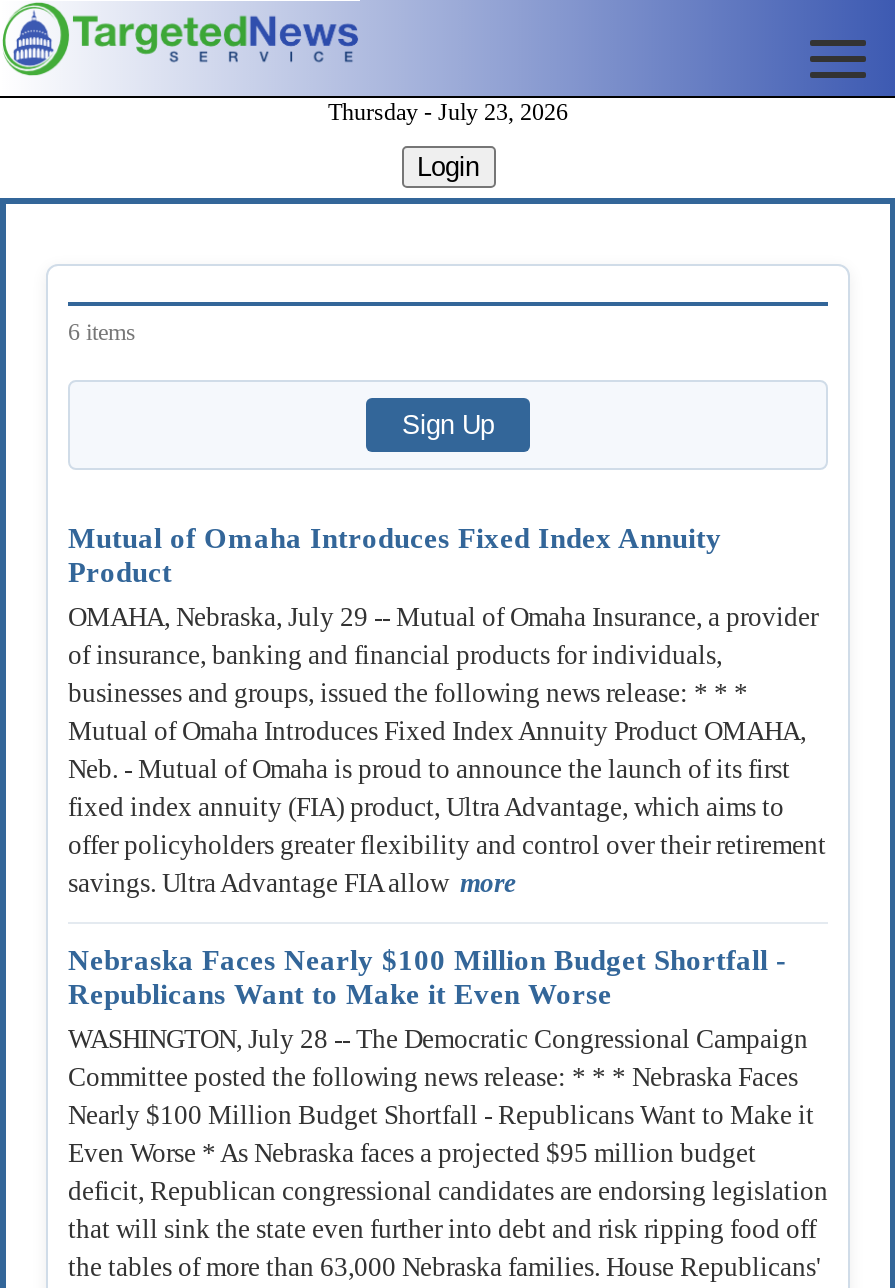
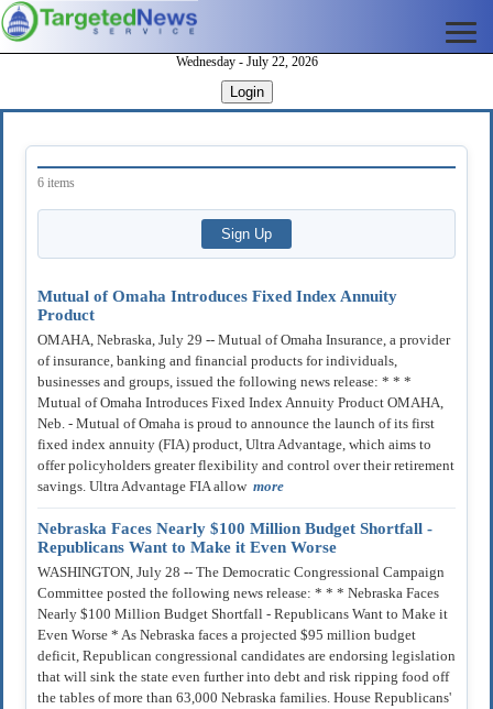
[328,99,568,127] Thursday - July 23, 2026 -> [176,54,317,70] Wednesday - July 22, 2026

